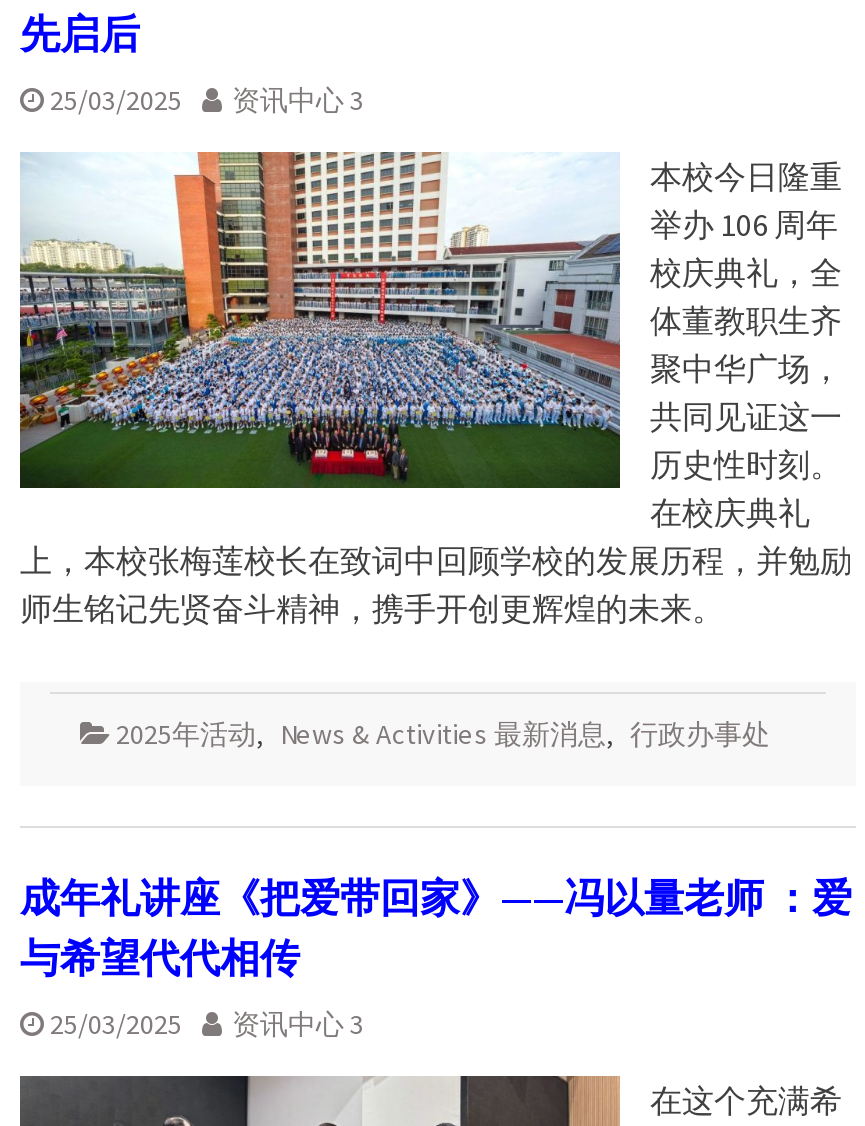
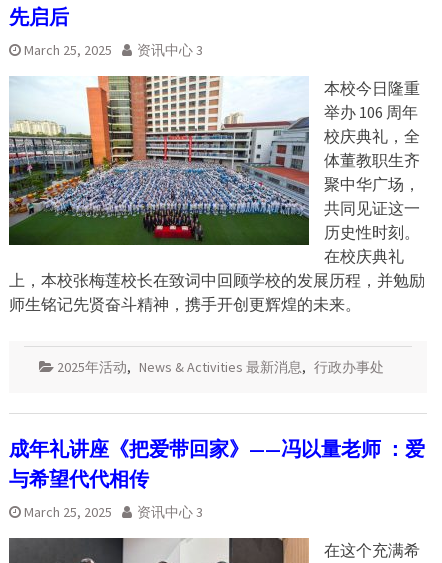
[50,81,364,117] 25/03/2025 资讯中心 3 -> [24,40,203,58] March 25, 2025 资讯中心 3
[50,1005,364,1041] 25/03/2025 资讯中心 3 -> [24,502,203,520] March 25, 2025 资讯中心 3

